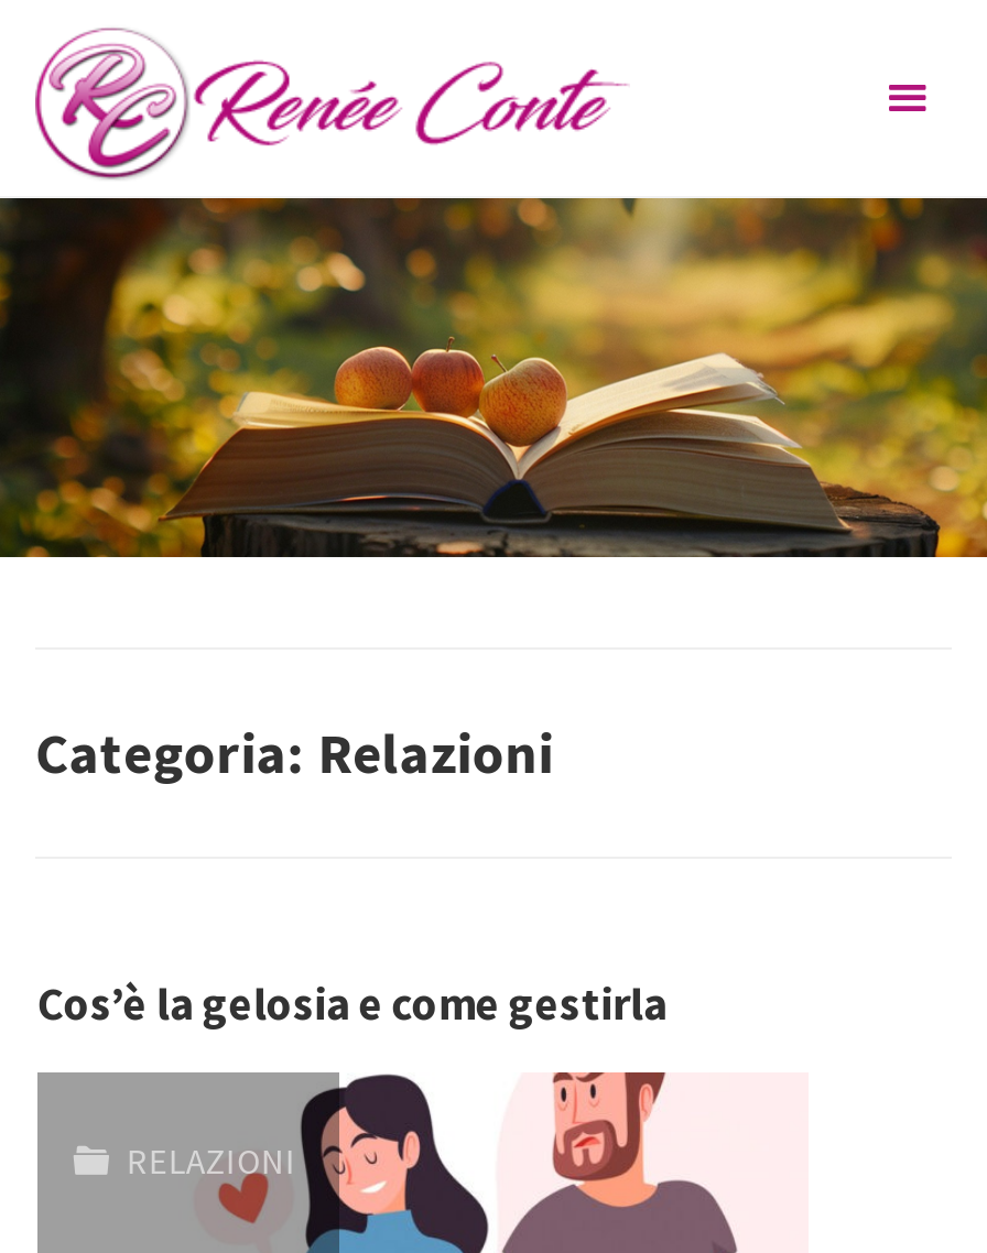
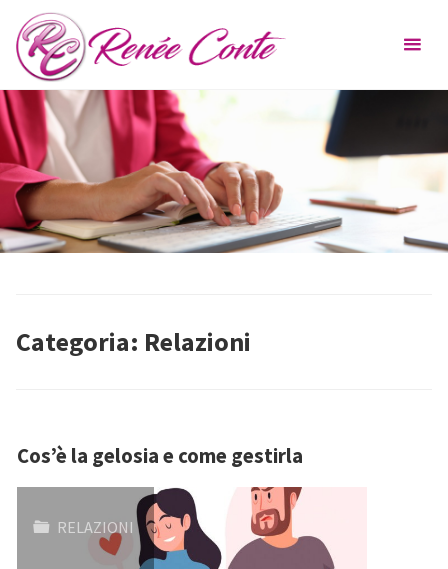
[7,196,980,559] [image] -> [3,89,445,254] [image]

